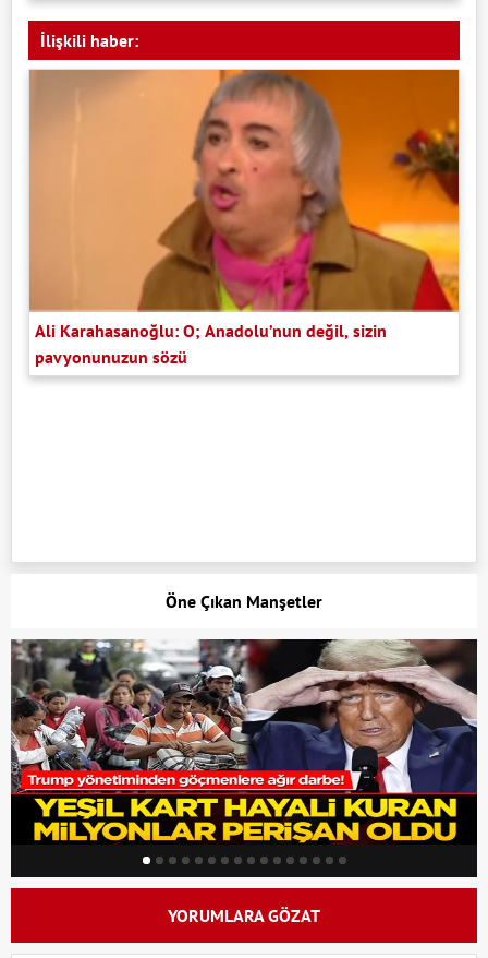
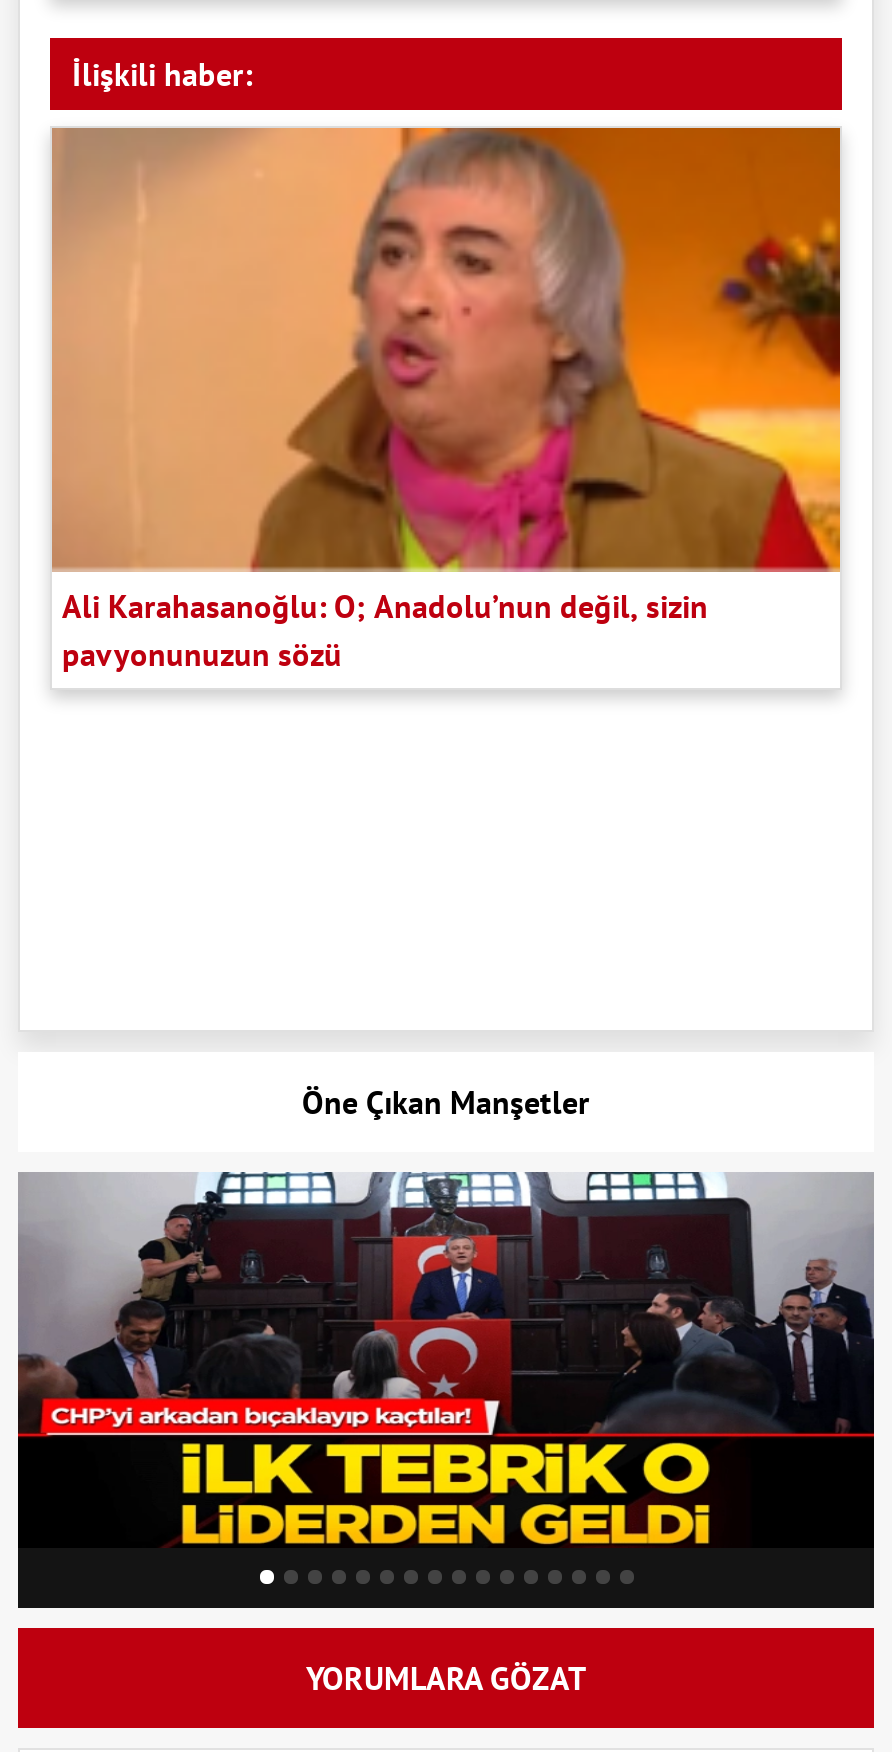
[10,638,478,843] [image] -> [18,1170,874,1546] [image]

